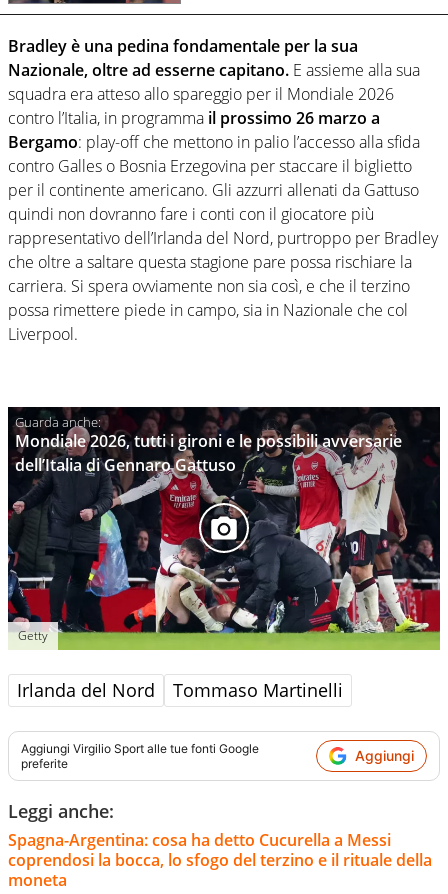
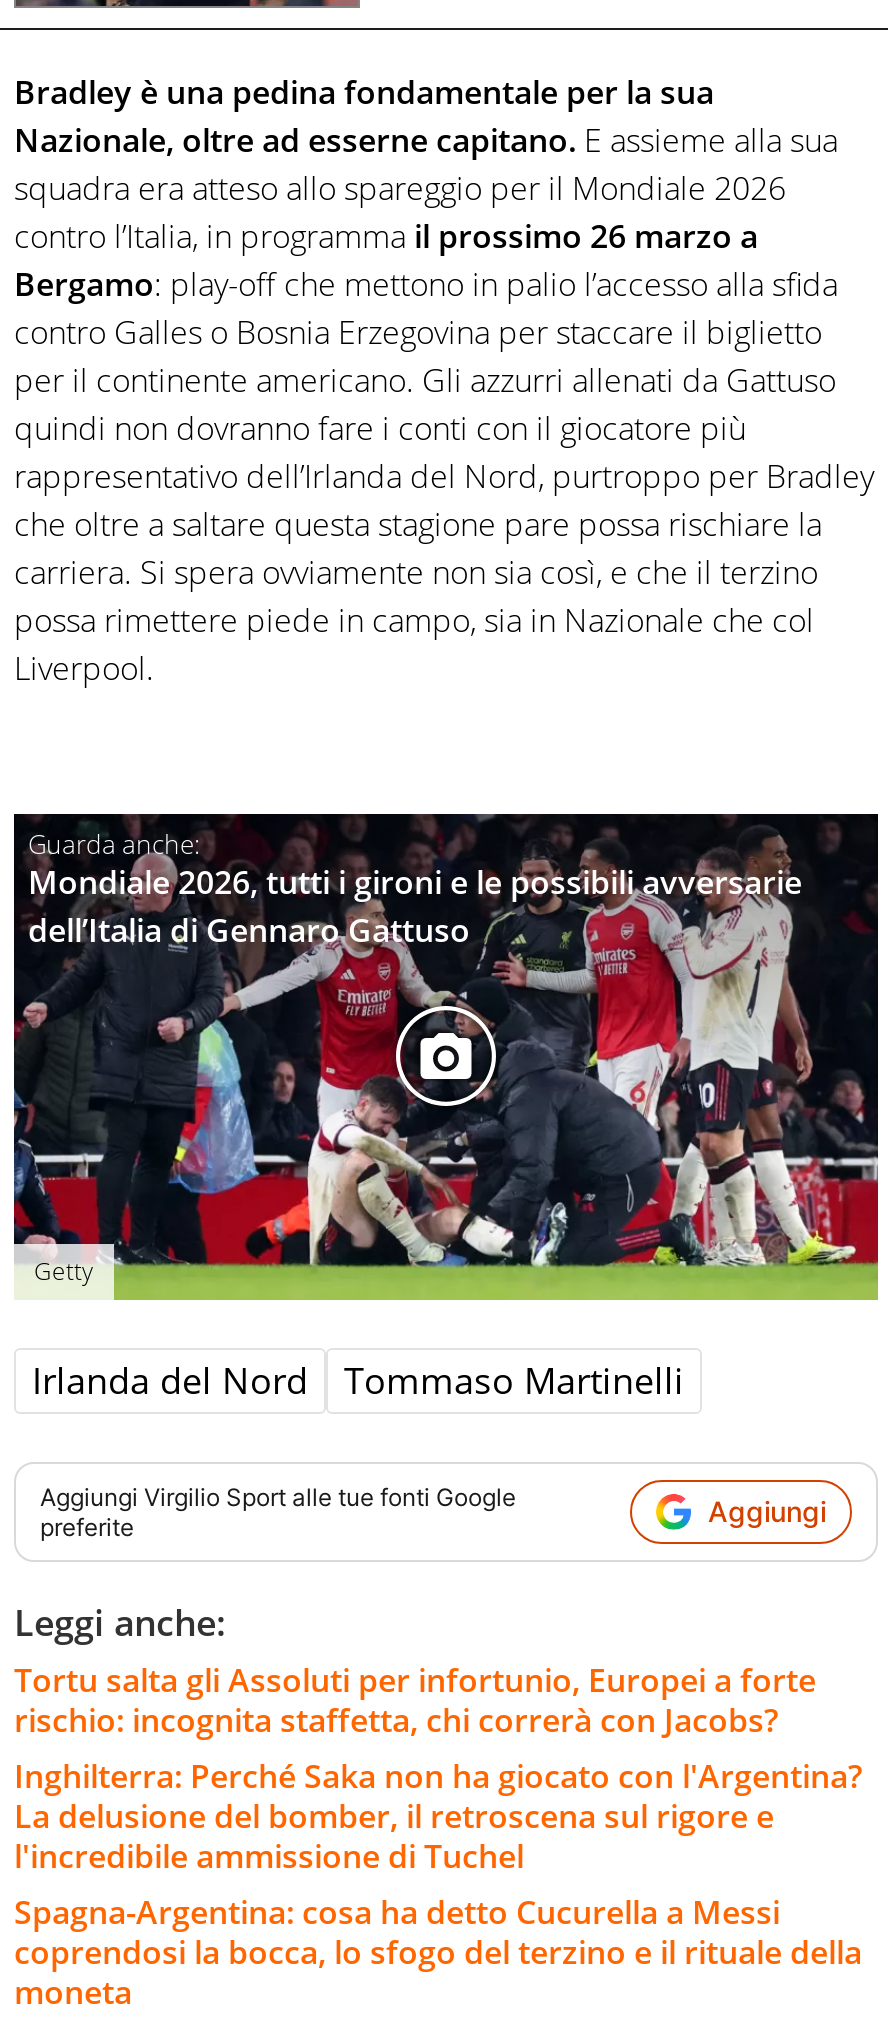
none -> [14,1657,862,1877] Tortu salta gli Assoluti per infortunio, Europei a forte | rischio: incognita staffetta, chi correrà con Jacobs? | Inghilterra: Perché Saka non ha giocato con l'Argentina? | La delusione del bomber, il retroscena sul rigore e | l'incredibile ammissione di Tuchel

